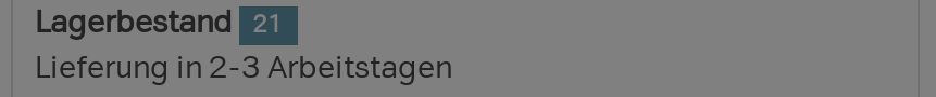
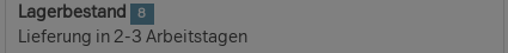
[35,4,283,41] Lagerbestand 21 -> [18,2,146,22] Lagerbestand 8

